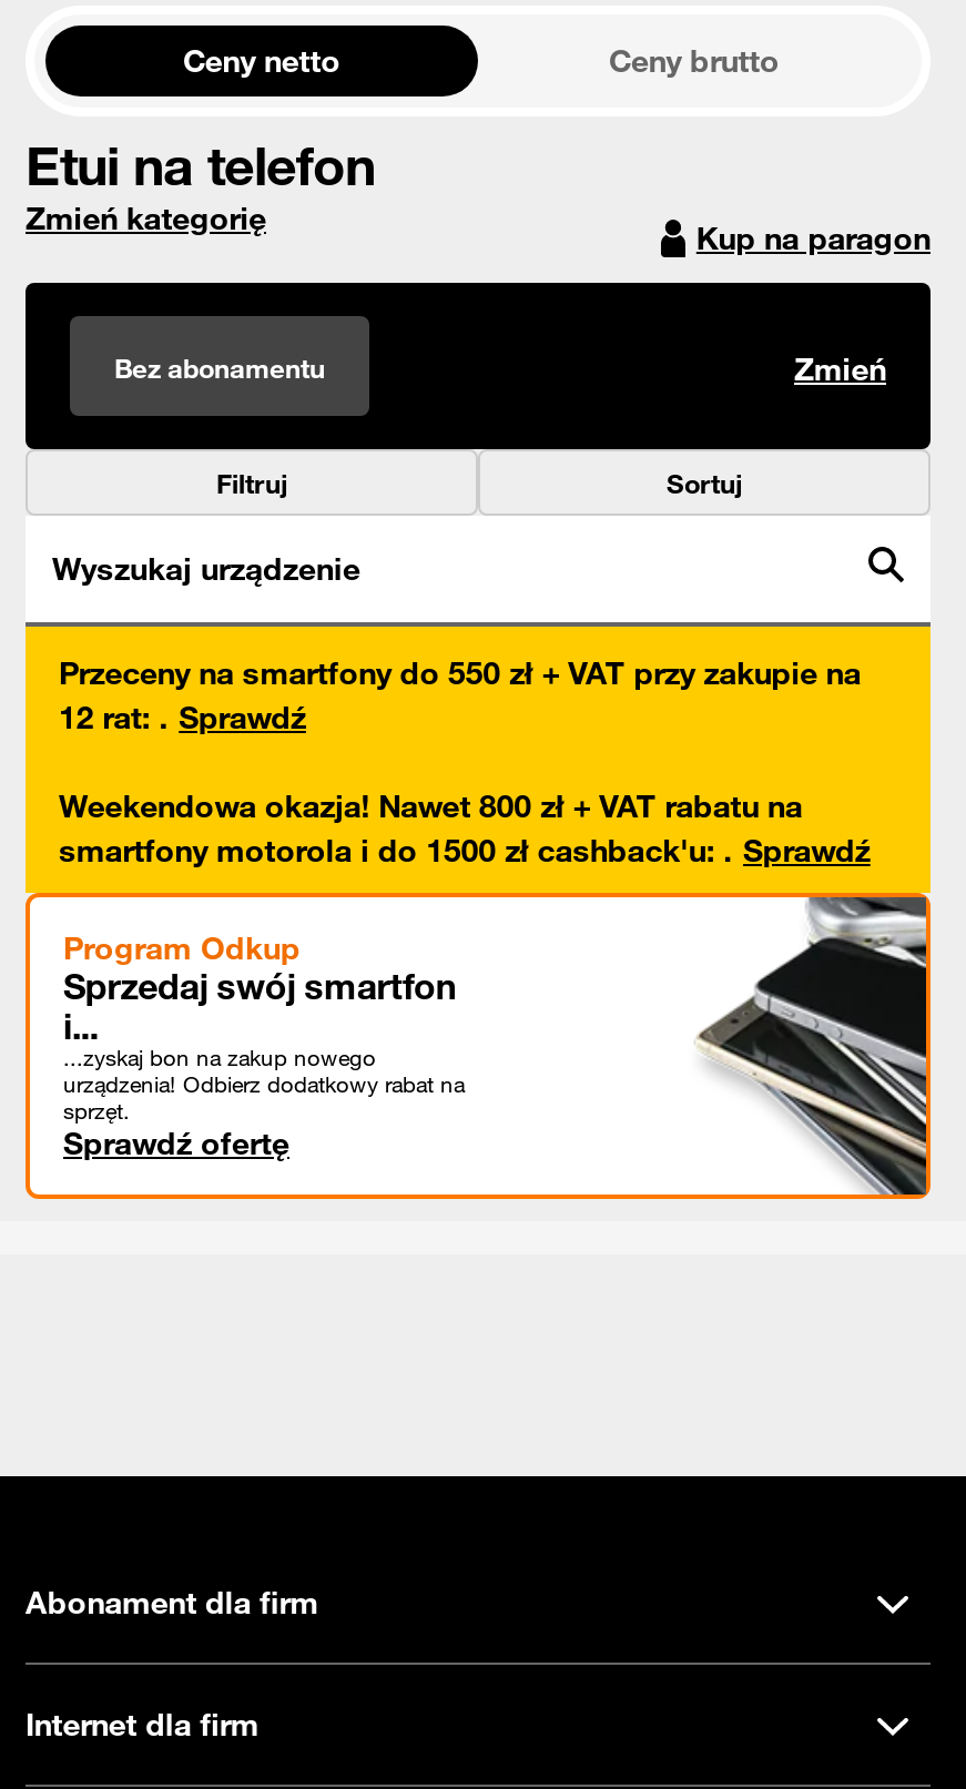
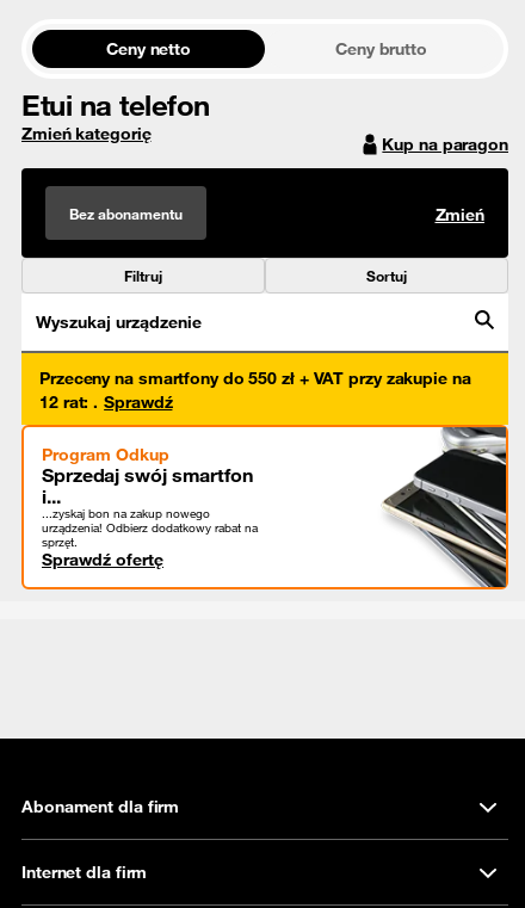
[59,786,870,871] Weekendowa okazja! Nawet 800 zł + VAT rabatu na | smartfony motorola i do 1500 zł cashback'u:. Sprawdź -> none

